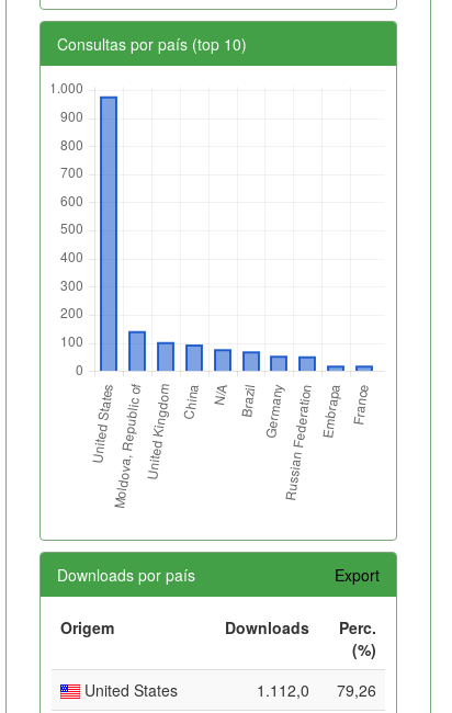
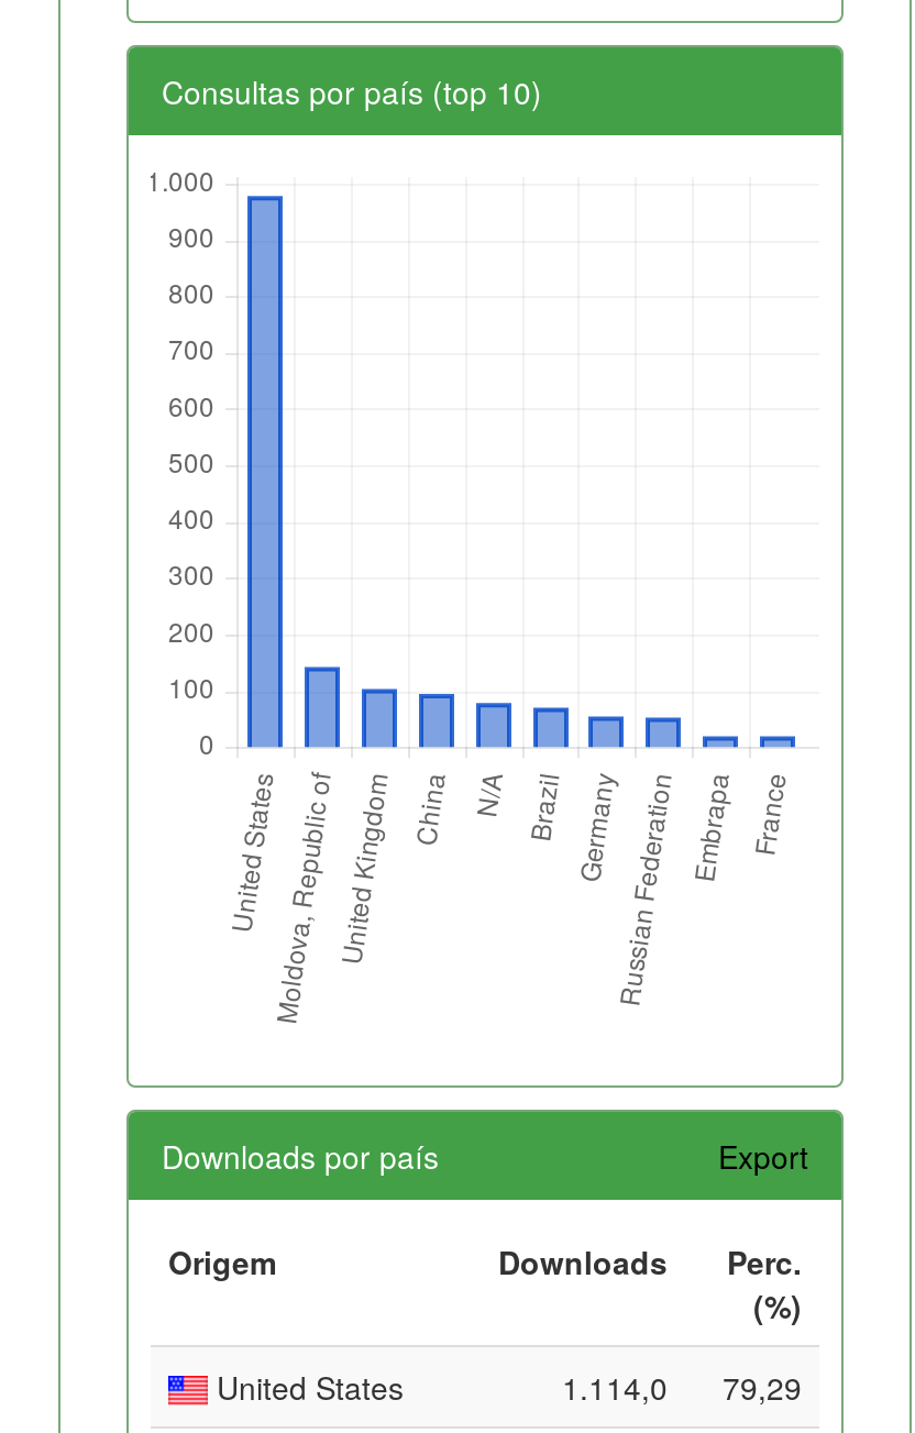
[257,678,309,700] 1.112,0 -> [562,1364,668,1408] 1.114,0
[337,678,376,700] 79,26 -> [723,1364,802,1408] 79,29

